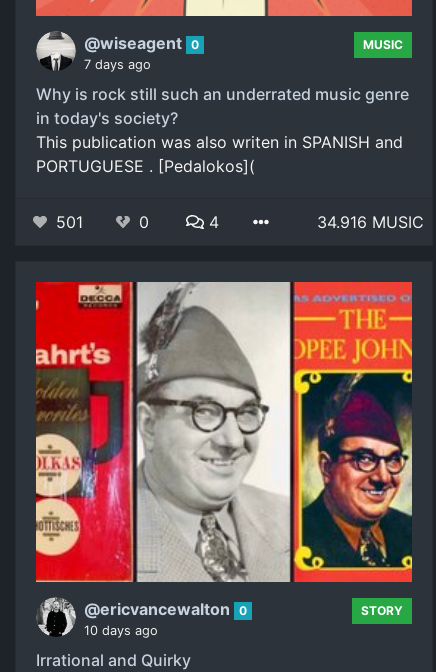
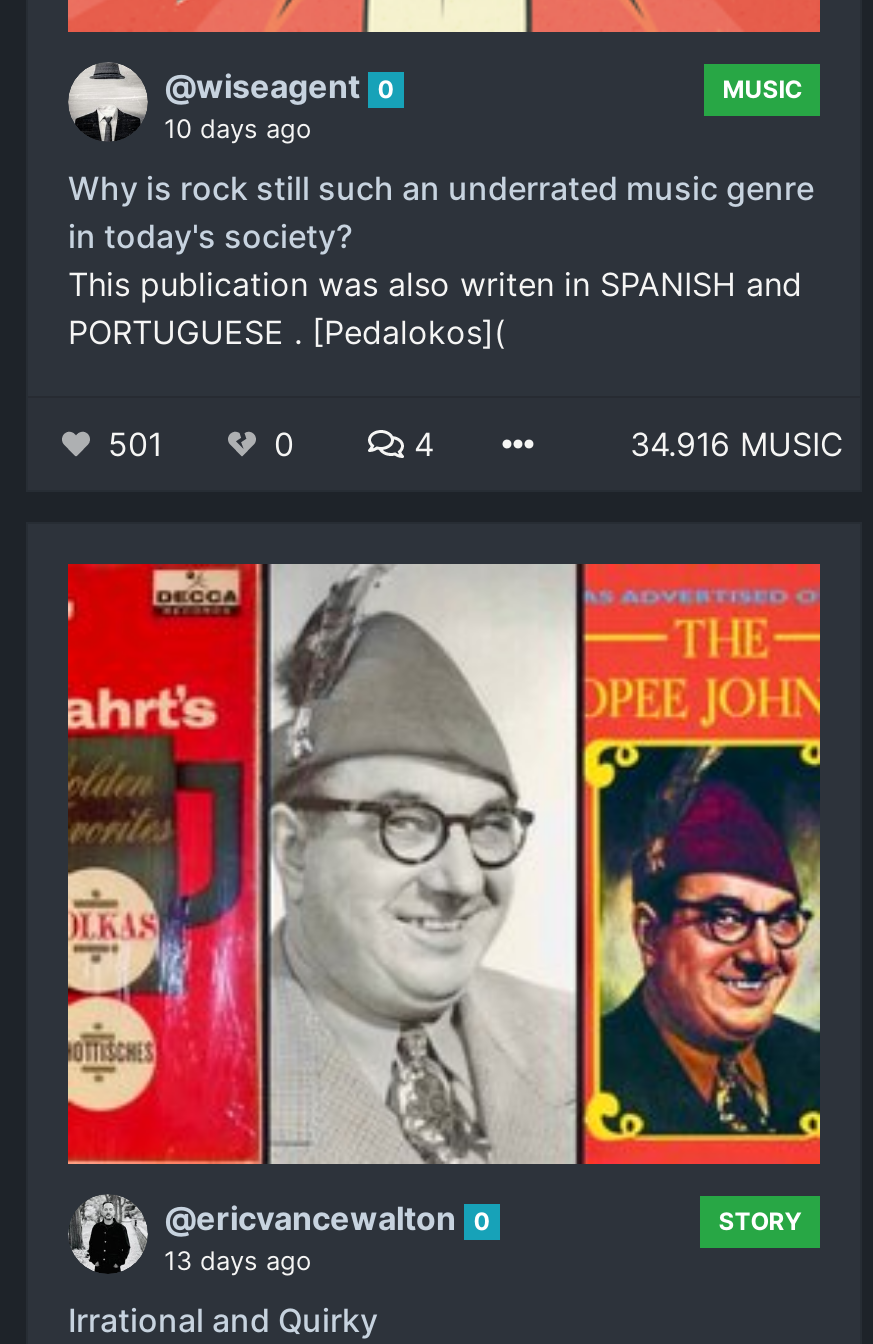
[84,57,151,72] 7 days ago -> [164,114,312,144] 10 days ago
[84,623,158,638] 10 days ago -> [164,1246,312,1276] 13 days ago

